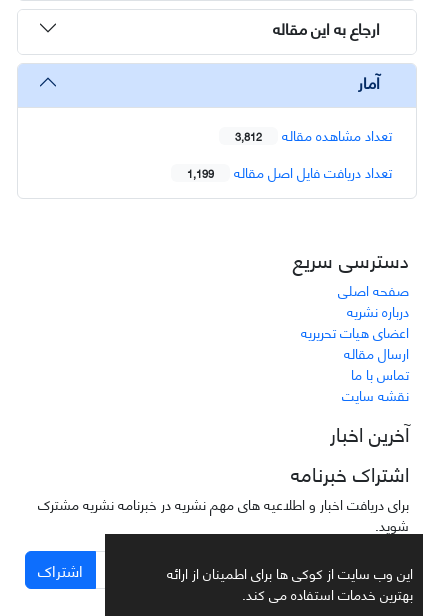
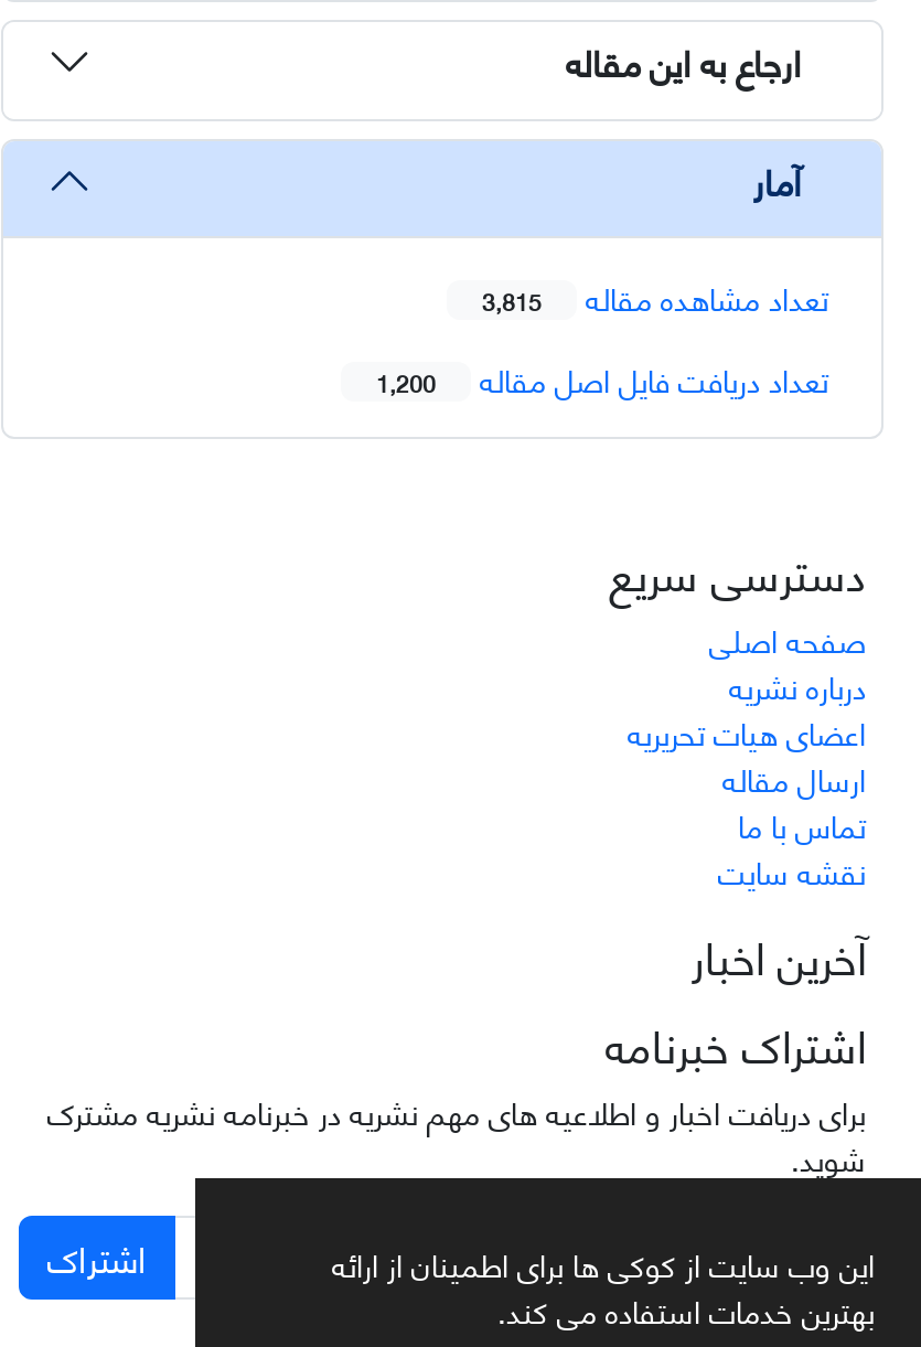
[235,122,392,147] تعداد مشاهده مقاله 3,812 -> [482,269,828,324] تعداد مشاهده مقاله 3,815
[187,159,392,184] تعداد دریافت فایل اصل مقاله 1,199 -> [376,351,828,406] تعداد دریافت فایل اصل مقاله 1,200

